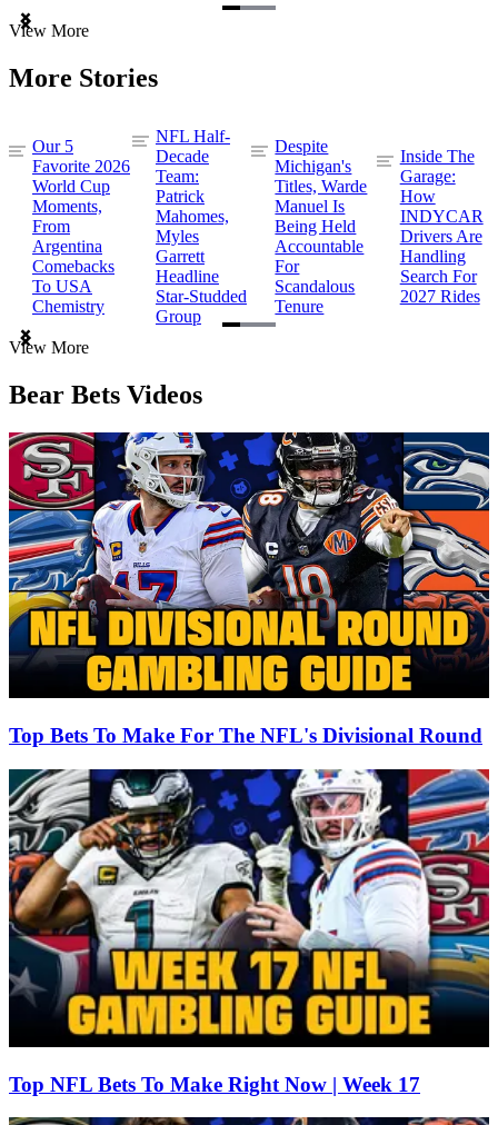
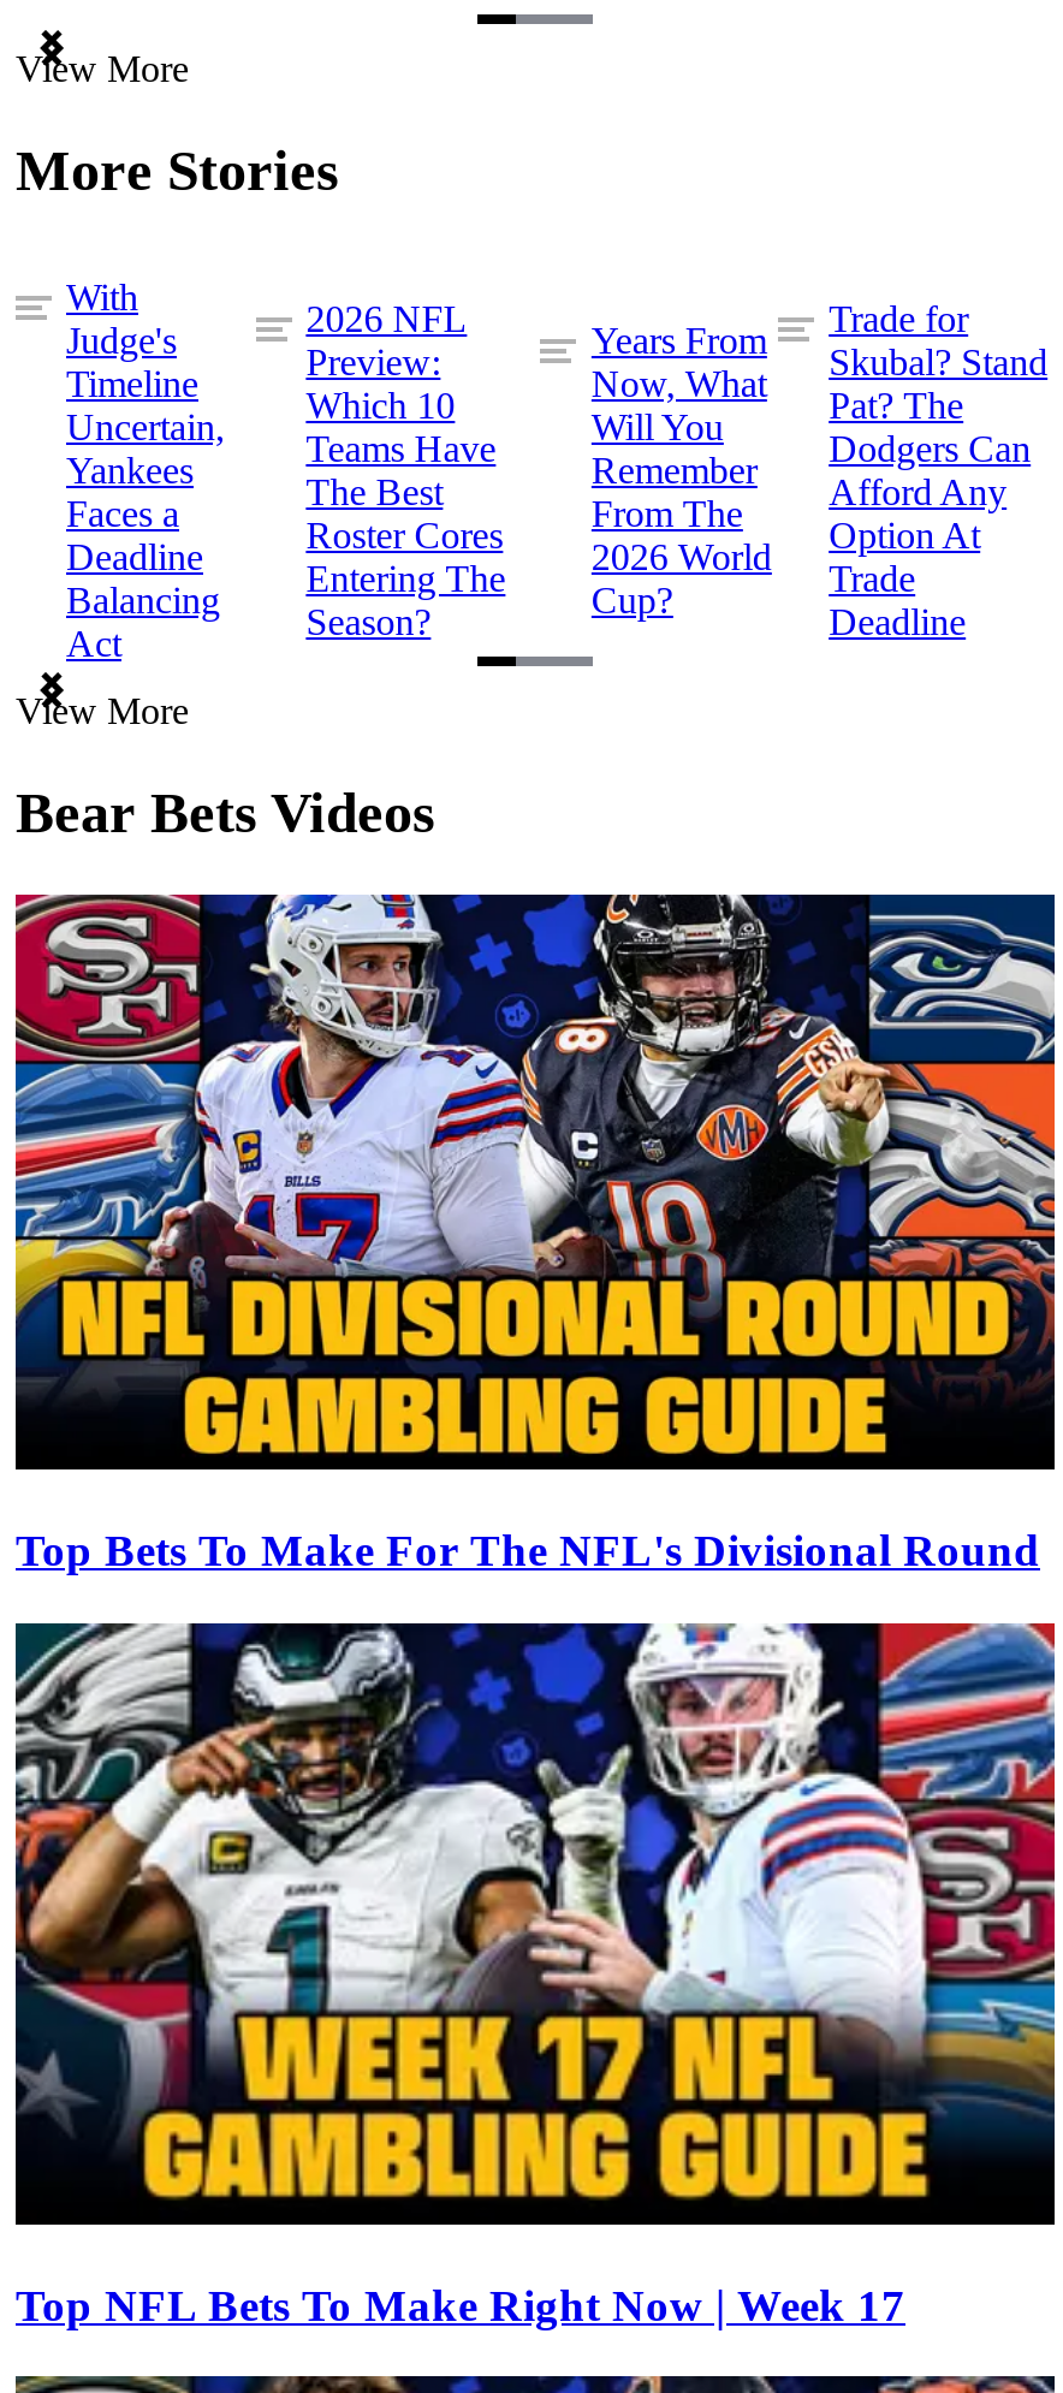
[156,127,247,326] NFL Half- | Decade | Team: | Patrick | Mahomes, | Myles | Garrett | Headline | Star-Studded | Group -> [306,299,506,643] 2026 NFL | Preview: | Which 10 | Teams Have | The Best | Roster Cores | Entering The | Season?
[32,137,130,316] Our 5 | Favorite 2026 | World Cup | Moments, | From | Argentina | Comebacks | To USA | Chemistry -> [66,277,225,664] With | Judge's | Timeline | Uncertain, | Yankees | Faces a | Deadline | Balancing | Act
[275,137,367,316] Despite | Michigan's | Titles, Warde | Manuel Is | Being Held | Accountable | For | Scandalous | Tenure -> [591,320,772,621] Years From | Now, What | Will You | Remember | From The | 2026 World | Cup?
[400,147,483,306] Inside The | Garage: | How | INDYCAR | Drivers Are | Handling | Search For | 2027 Rides -> [829,299,1048,643] Trade for | Skubal? Stand | Pat? The | Dodgers Can | Afford Any | Option At | Trade | Deadline

